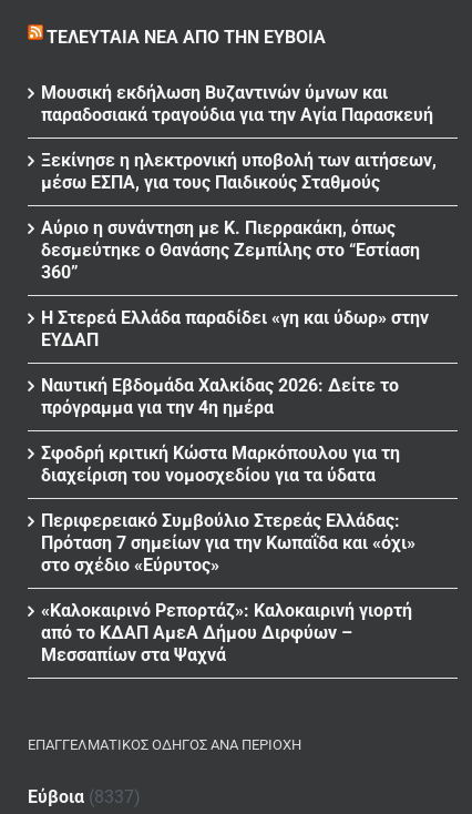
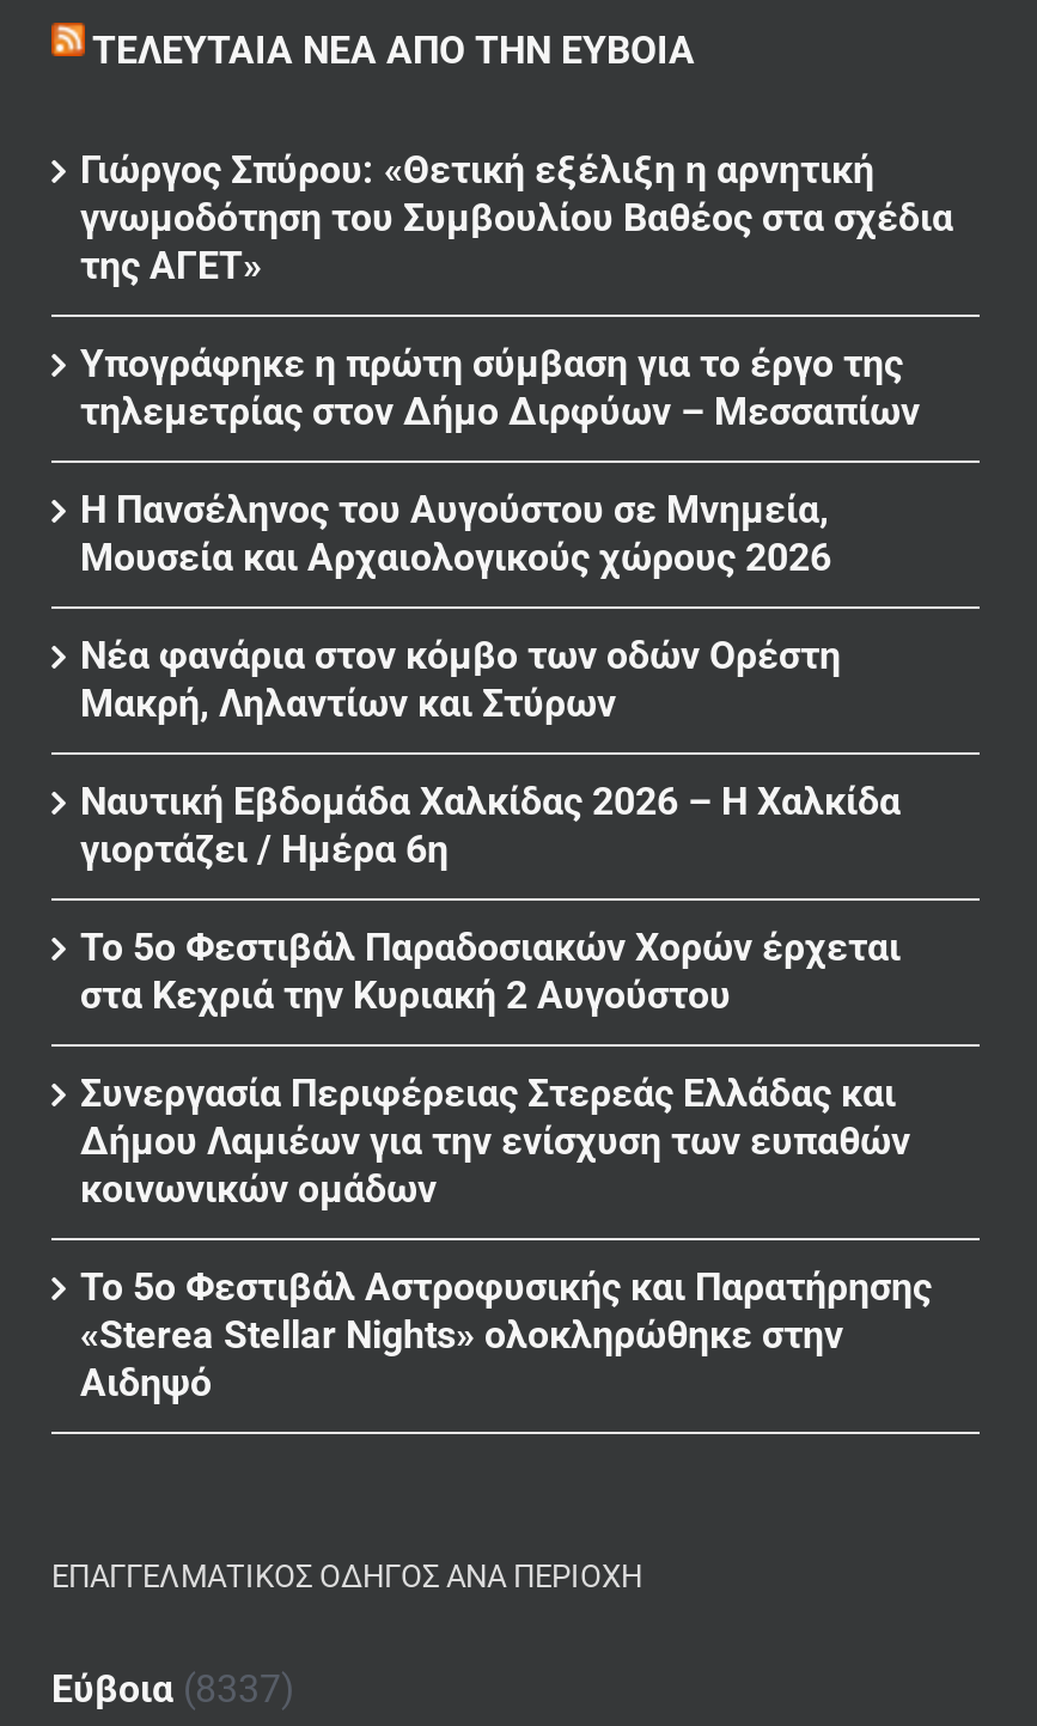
[41,82,433,125] Μουσική εκδήλωση Βυζαντινών ύμνων και | παραδοσιακά τραγούδια για την Αγία Παρασκευή -> [80,147,953,288] Γιώργος Σπύρου: «Θετική εξέλιξη η αρνητική | γνωμοδότηση του Συμβουλίου Βαθέος στα σχέδια | της ΑΓΕΤ»
[41,149,437,193] Ξεκίνησε η ηλεκτρονική υποβολή των αιτήσεων, | μέσω ΕΣΠΑ, για τους Παιδικούς Σταθμούς -> [80,340,920,434] Υπογράφηκε η πρώτη σύμβαση για το έργο της | τηλεμετρίας στον Δήμο Διρφύων – Μεσσαπίων
[41,217,420,283] Αύριο η συνάντηση με Κ. Πιερρακάκη, όπως | δεσμεύτηκε ο Θανάσης Ζεμπίλης στο “Εστίαση | 360” -> [80,486,831,580] Η Πανσέληνος του Αυγούστου σε Μνημεία, | Μουσεία και Αρχαιολογικούς χώρους 2026
[41,307,429,350] Η Στερεά Ελλάδα παραδίδει «γη και ύδωρ» στην | ΕΥΔΑΠ -> [80,632,841,726] Νέα φανάρια στον κόμβο των οδών Ορέστη | Μακρή, Ληλαντίων και Στύρων
[41,375,399,418] Ναυτική Εβδομάδα Χαλκίδας 2026: Δείτε το | πρόγραμμα για την 4η ημέρα -> [80,778,901,871] Ναυτική Εβδομάδα Χαλκίδας 2026 – Η Χαλκίδα | γιορτάζει / Ημέρα 6η
[41,442,400,486] Σφοδρή κριτική Κώστα Μαρκόπουλου για τη | διαχείριση του νομοσχεδίου για τα ύδατα -> [80,924,901,1017] Το 5ο Φεστιβάλ Παραδοσιακών Χορών έρχεται | στα Κεχριά την Κυριακή 2 Αυγούστου
[41,510,415,575] Περιφερειακό Συμβούλιο Στερεάς Ελλάδας: | Πρόταση 7 σημείων για την Κωπαΐδα και «όχι» | στο σχέδιο «Εύρυτος» -> [80,1070,910,1211] Συνεργασία Περιφέρειας Στερεάς Ελλάδας και | Δήμου Λαμιέων για την ενίσχυση των ευπαθών | κοινωνικών ομάδων
[41,600,412,665] «Καλοκαιρινό Ρεπορτάζ»: Καλοκαιρινή γιορτή | από το ΚΔΑΠ ΑμεΑ Δήμου Διρφύων – | Μεσσαπίων στα Ψαχνά -> [80,1264,932,1405] Το 5ο Φεστιβάλ Αστροφυσικής και Παρατήρησης | «Sterea Stellar Nights» ολοκληρώθηκε στην | Αιδηψό

